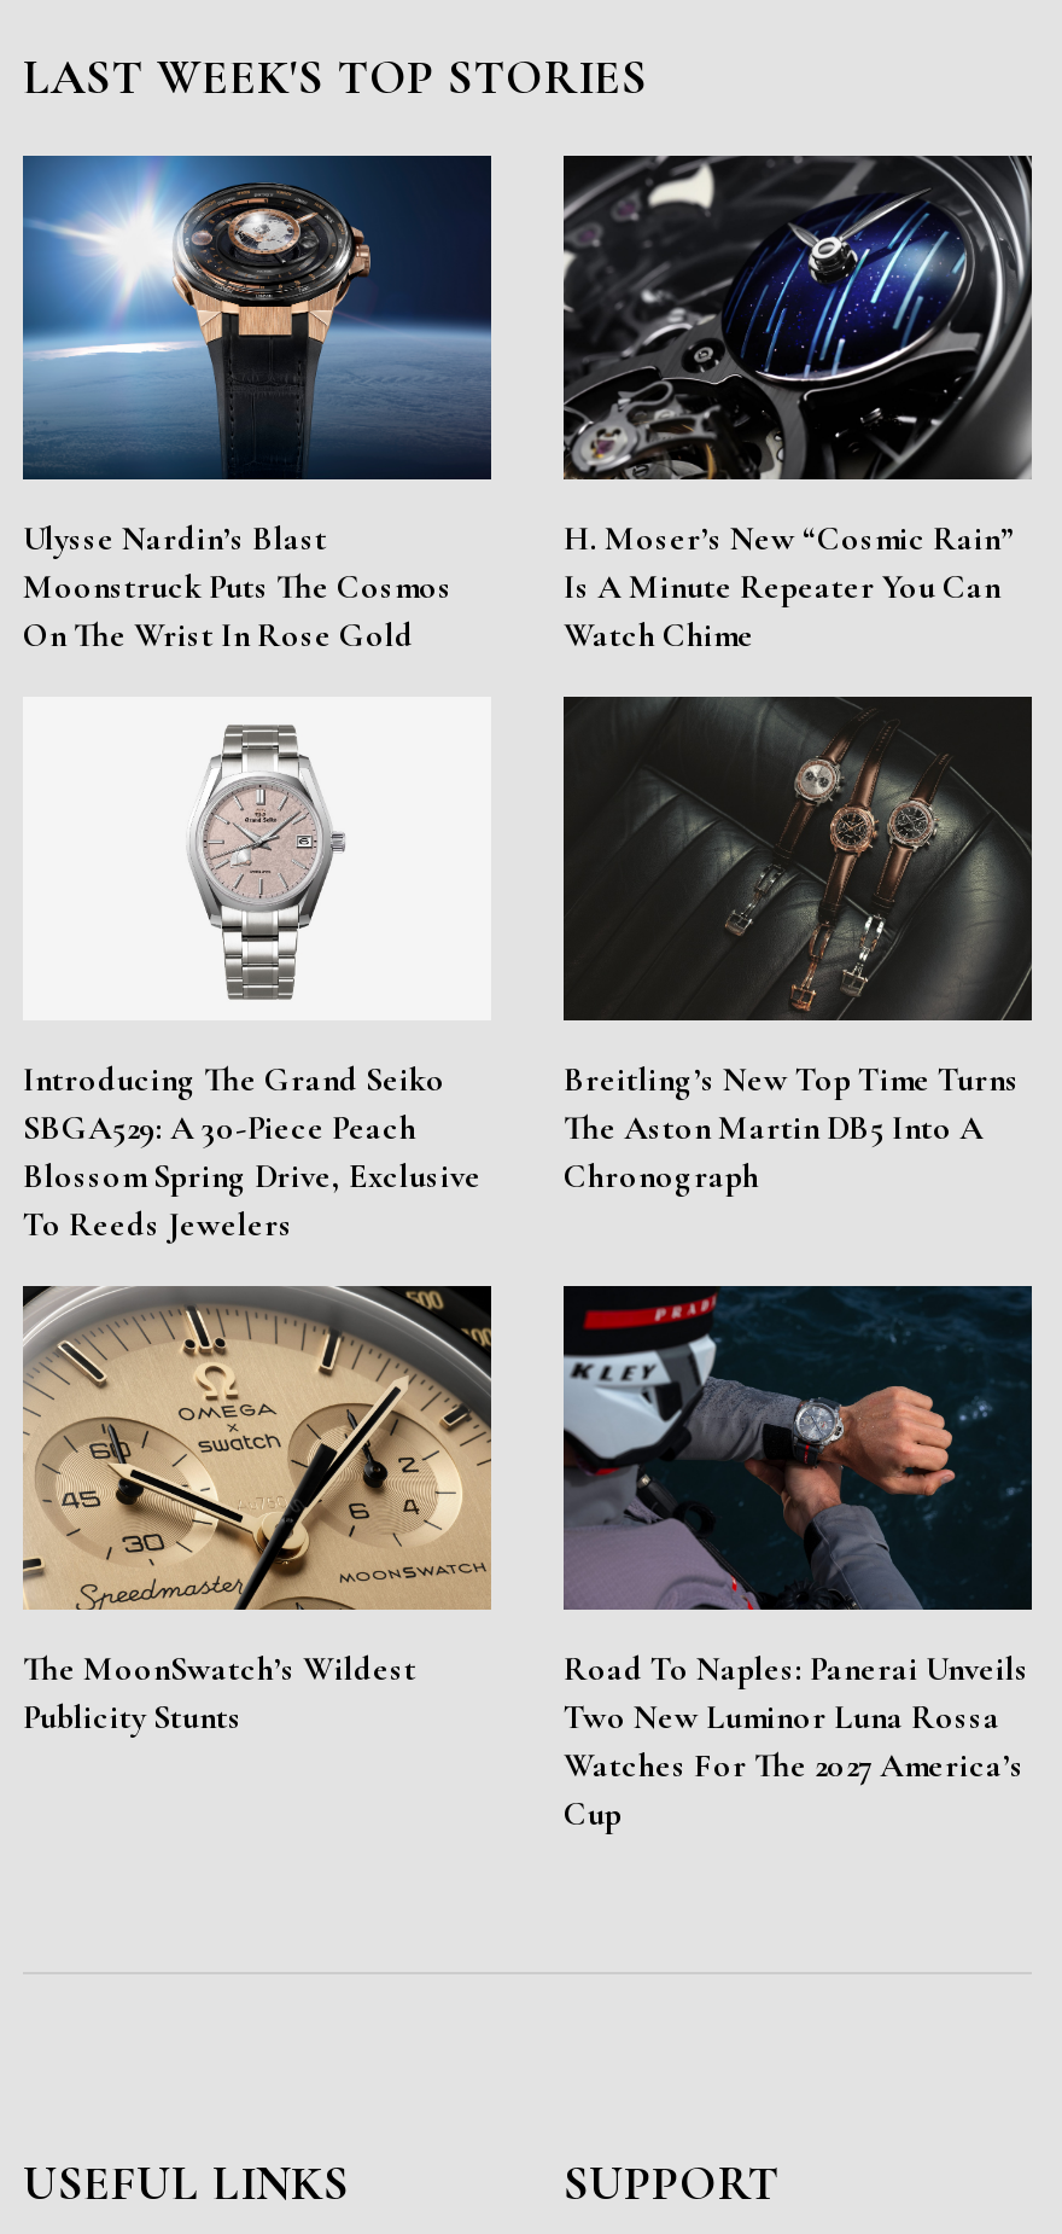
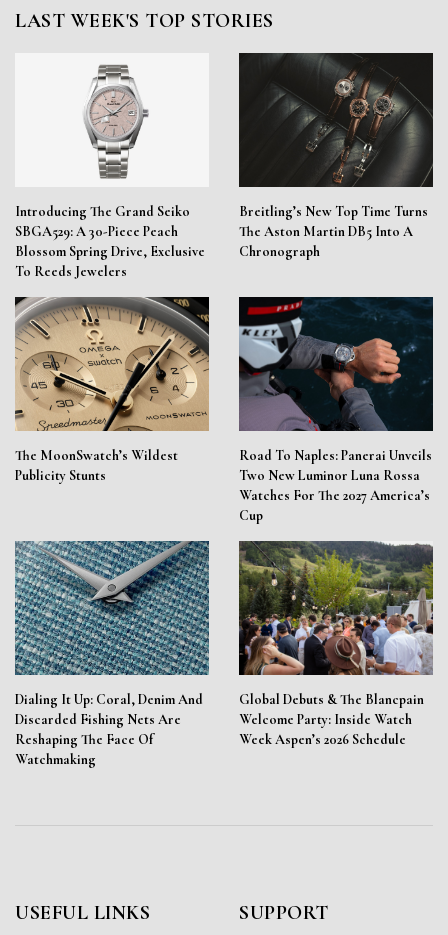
[21,153,494,656] [image] | Ulysse Nardin’s Blast | Moonstruck Puts The Cosmos | On The Wrist In Rose Gold -> none
[564,156,1032,656] [image] | H. Moser’s New “Cosmic Rain” | Is A Minute Repeater You Can | Watch Chime -> none
moved [23,694,1029,1834] -> [15,52,432,524]: [image] | Introducing The Grand Seiko | SBGA529: A 30-Piece Peach | ... | Watches For The 2027 America’s | Cup
none -> [14,540,210,768] [image] | Dialing It Up: Coral, Denim And | Discarded Fishing Nets Are | Reshaping The Face Of | Watchmaking
none -> [238,541,434,748] [image] | Global Debuts & The Blancpain | Welcome Party: Inside Watch | Week Aspen’s 2026 Schedule

